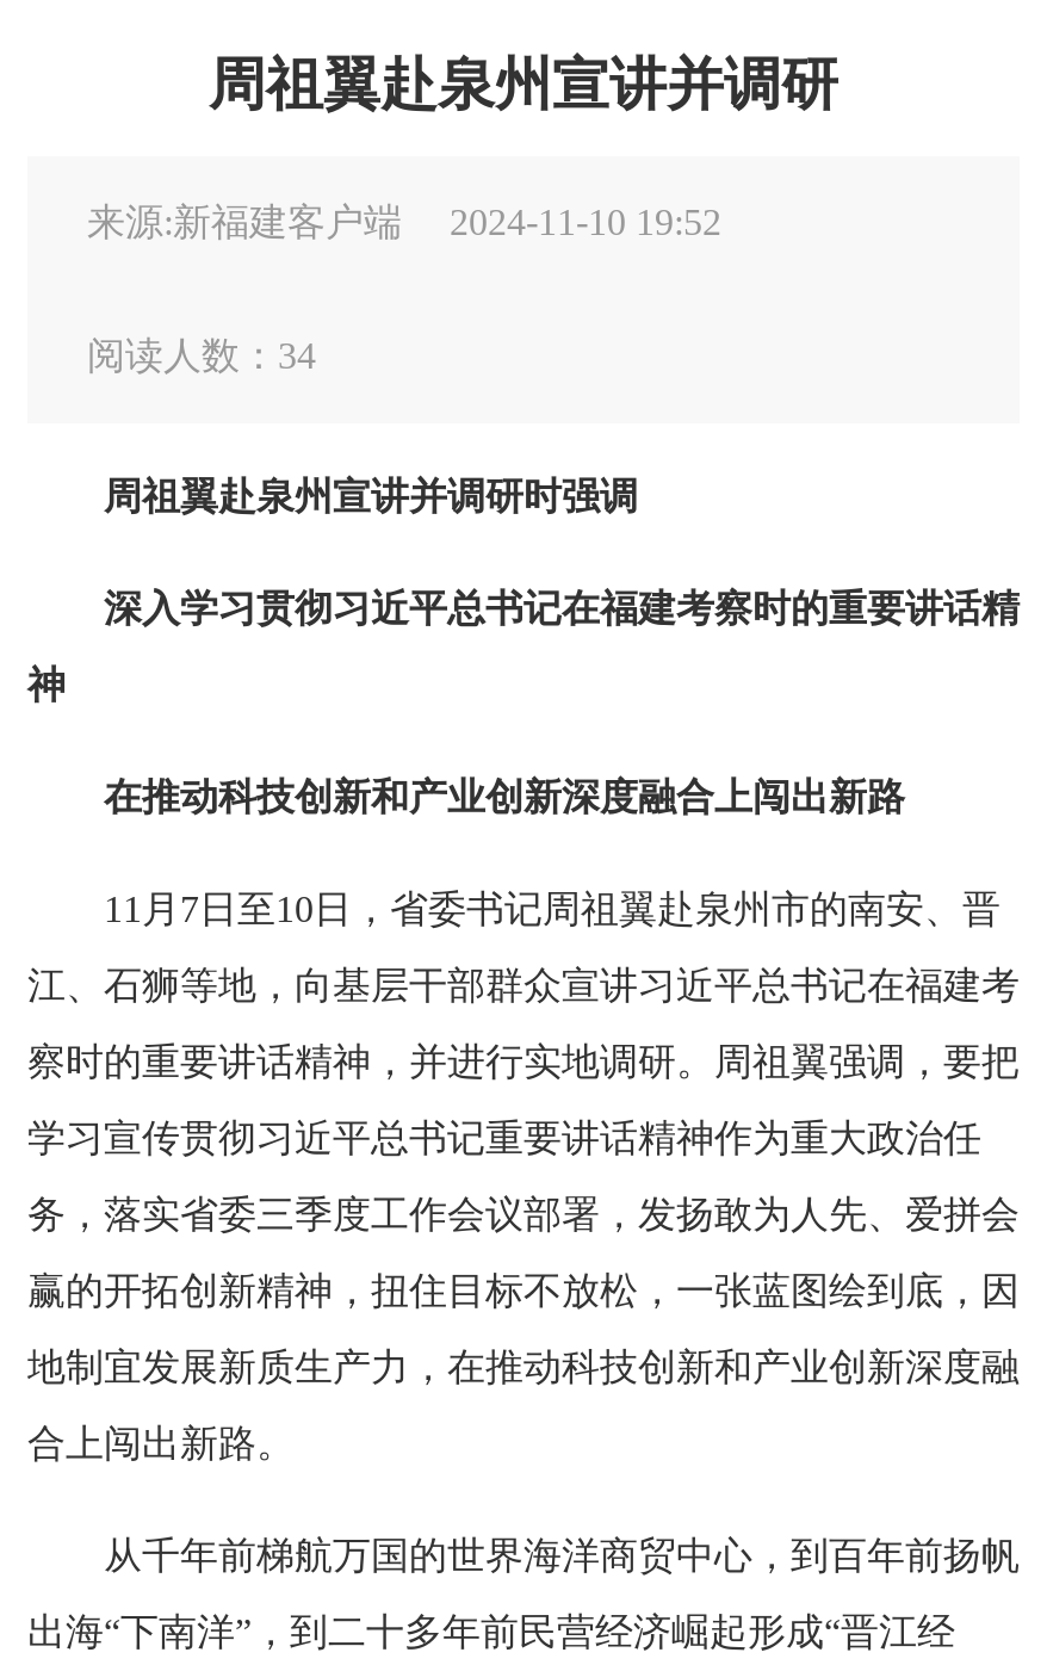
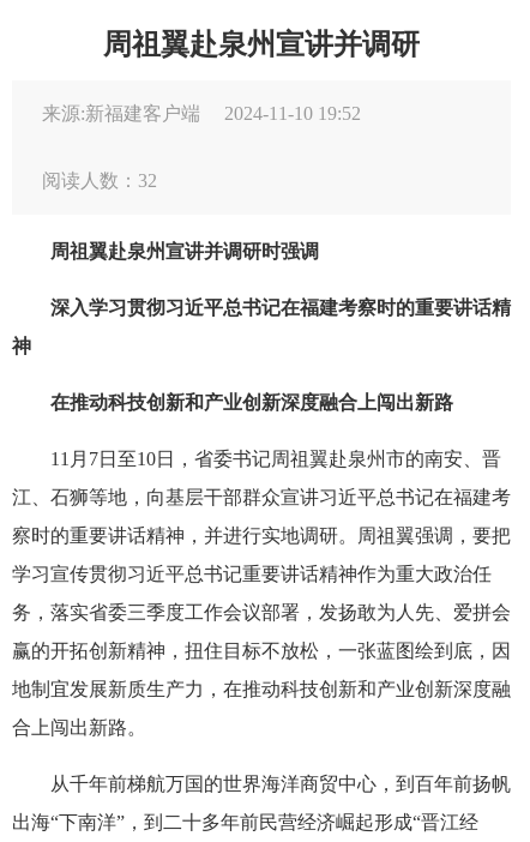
[87,335,316,376] 阅读人数：34 -> [42,170,157,191] 阅读人数：32

